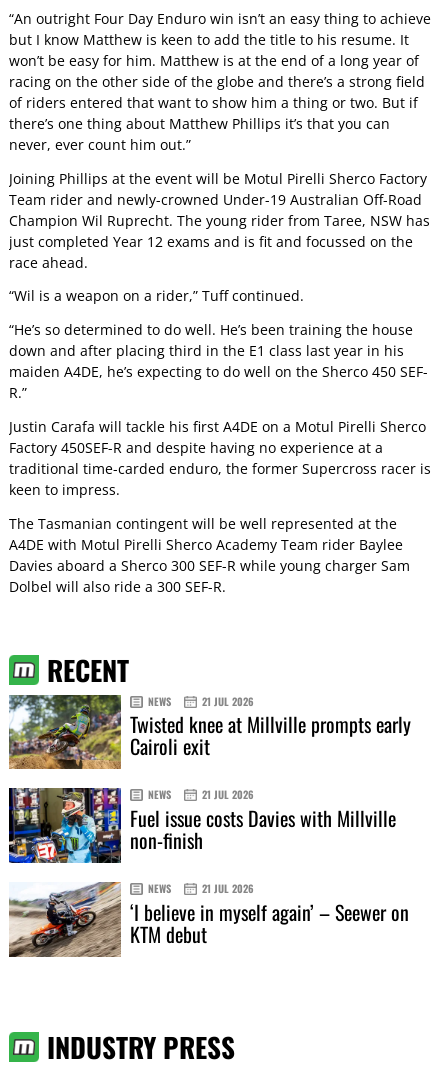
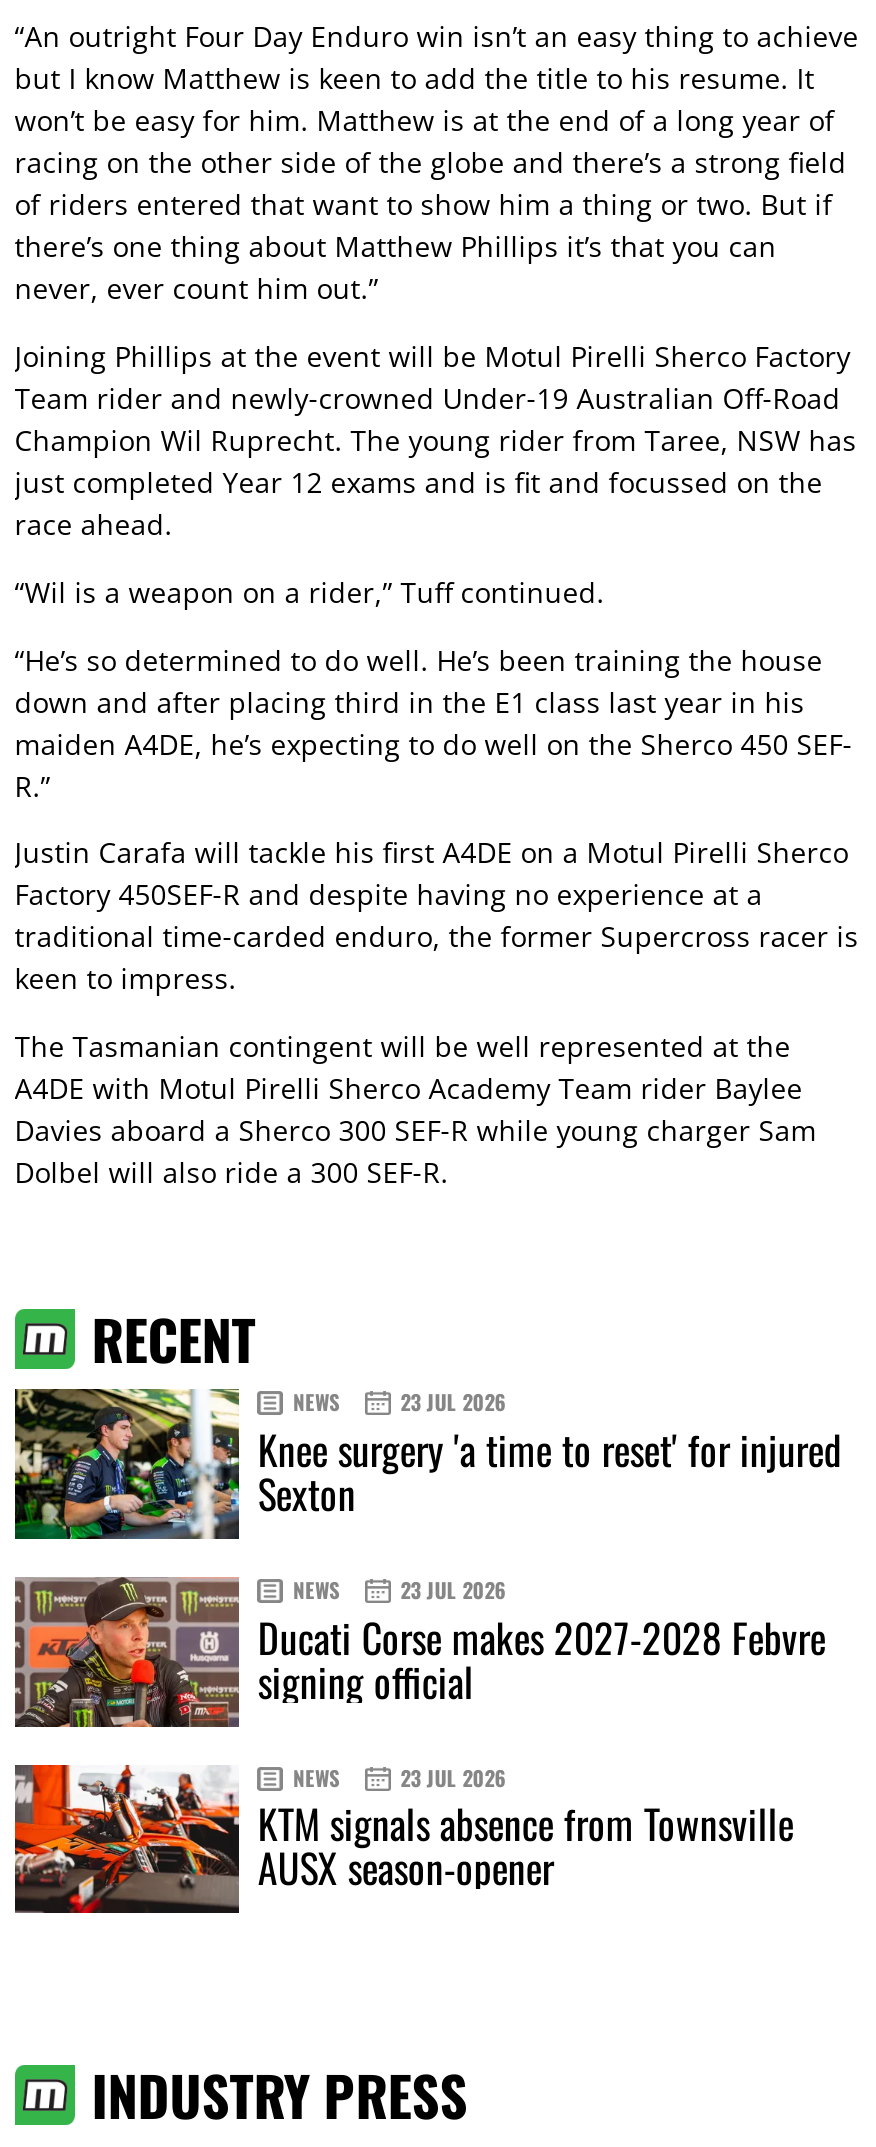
[8,694,411,770] [image] | 21 JUL 2026 | Twisted knee at Millville prompts early | Cairoli exit -> [13,1387,842,1540] [image] | 23 JUL 2026 | Knee surgery 'a time to reset' for injured | Sexton
[8,787,396,864] [image] | 21 JUL 2026 | Fuel issue costs Davies with Millville | non-finish -> [13,1575,826,1730] [image] | 23 JUL 2026 | Ducati Corse makes 2027-2028 Febvre | signing official
[8,881,409,958] [image] | 21 JUL 2026 | ‘I believe in myself again’ – Seewer on | KTM debut -> [13,1762,794,1916] [image] | 23 JUL 2026 | KTM signals absence from Townsville | AUSX season-opener

